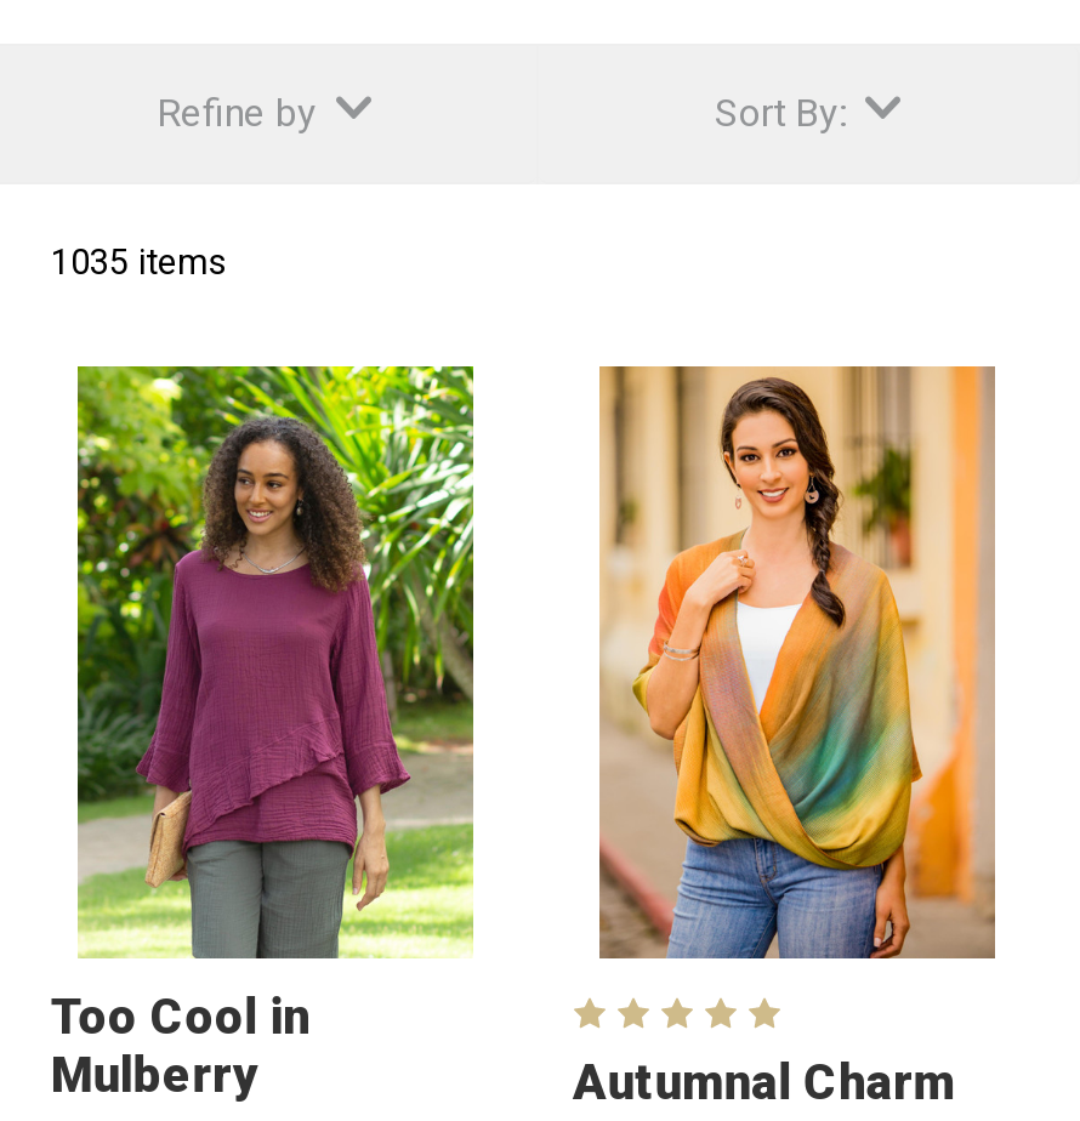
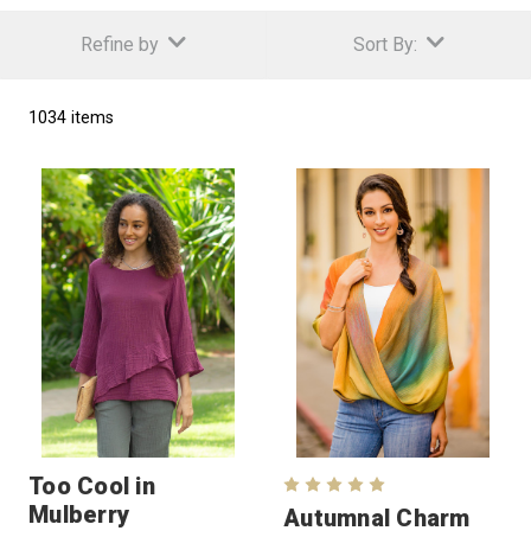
[51,244,226,285] 1035 items -> [28,108,114,129] 1034 items

